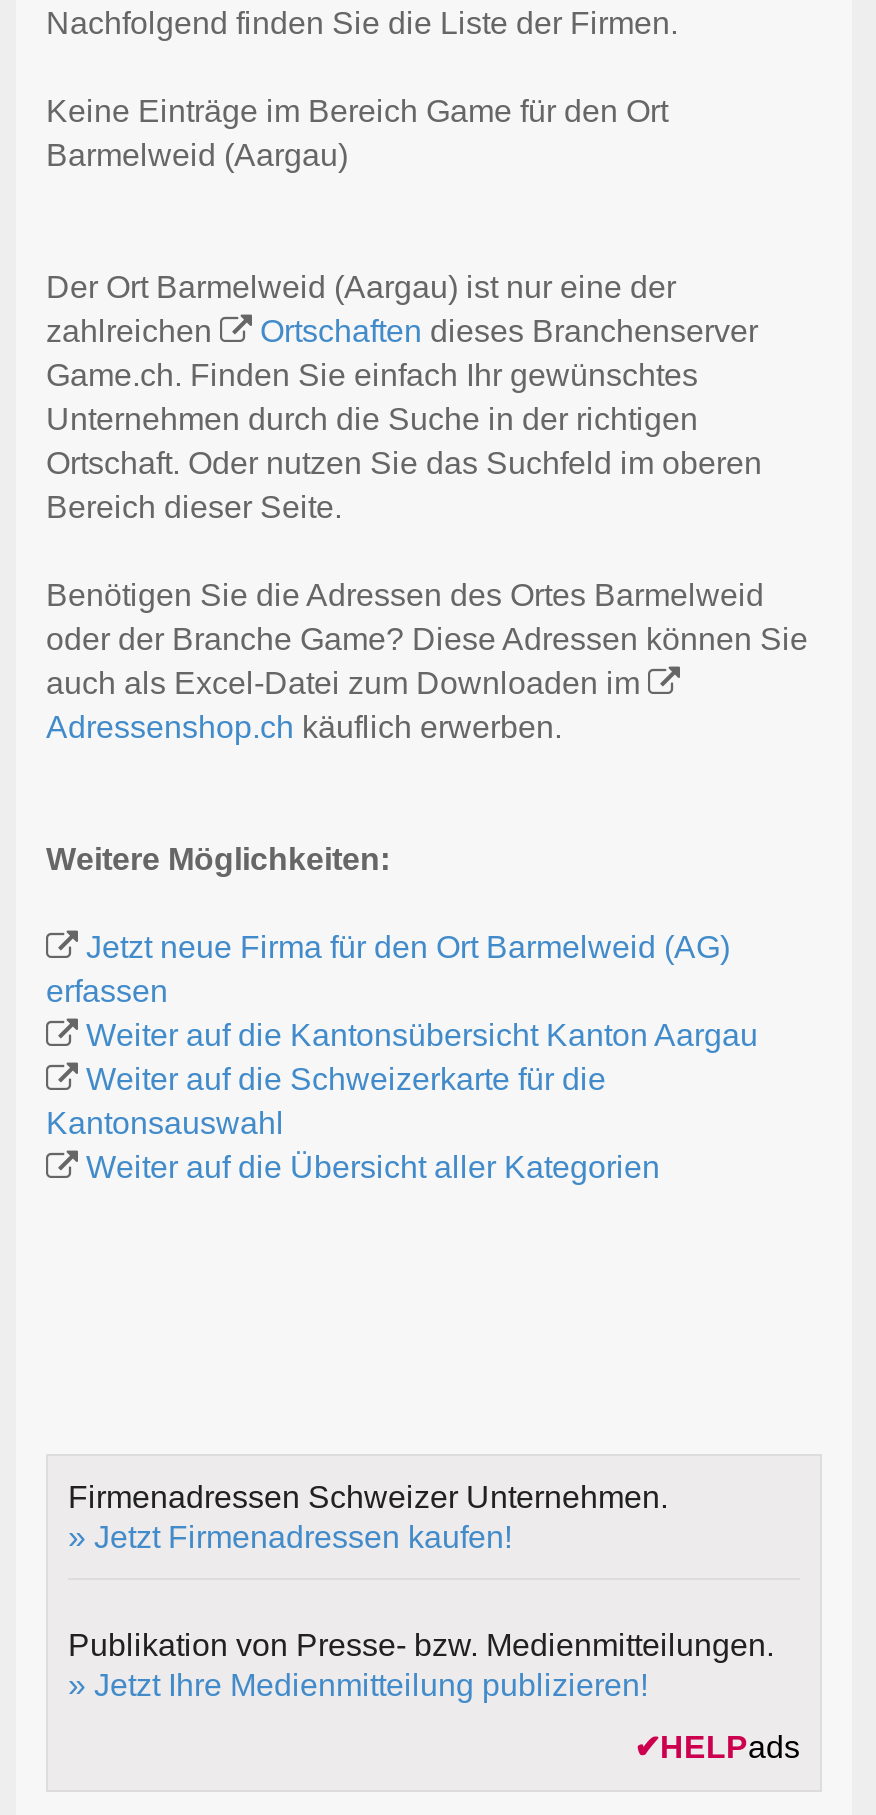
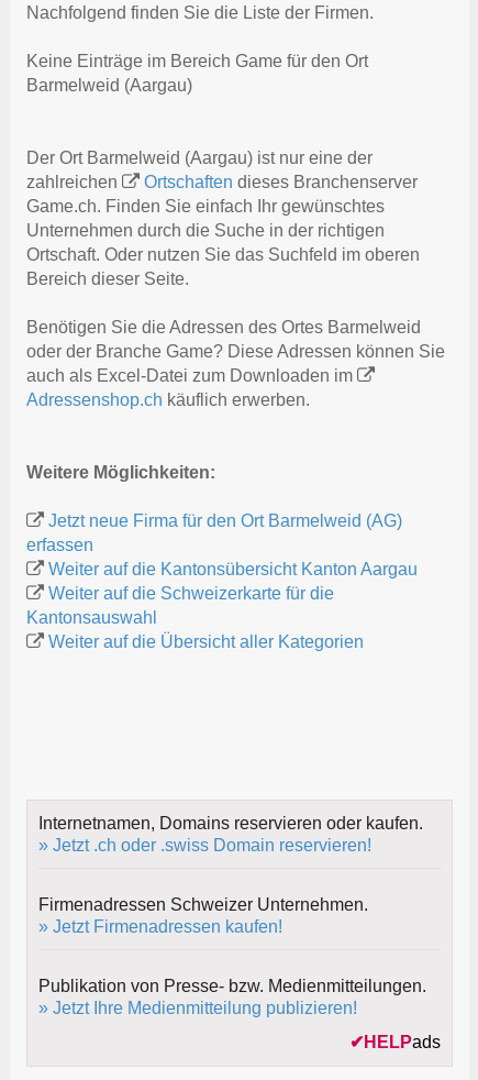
none -> [38,814,423,855] Internetnamen, Domains reservieren oder kaufen. | » Jetzt .ch oder .swiss Domain reservieren!

